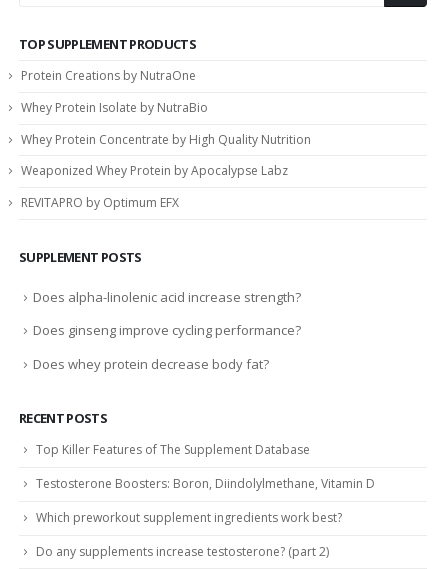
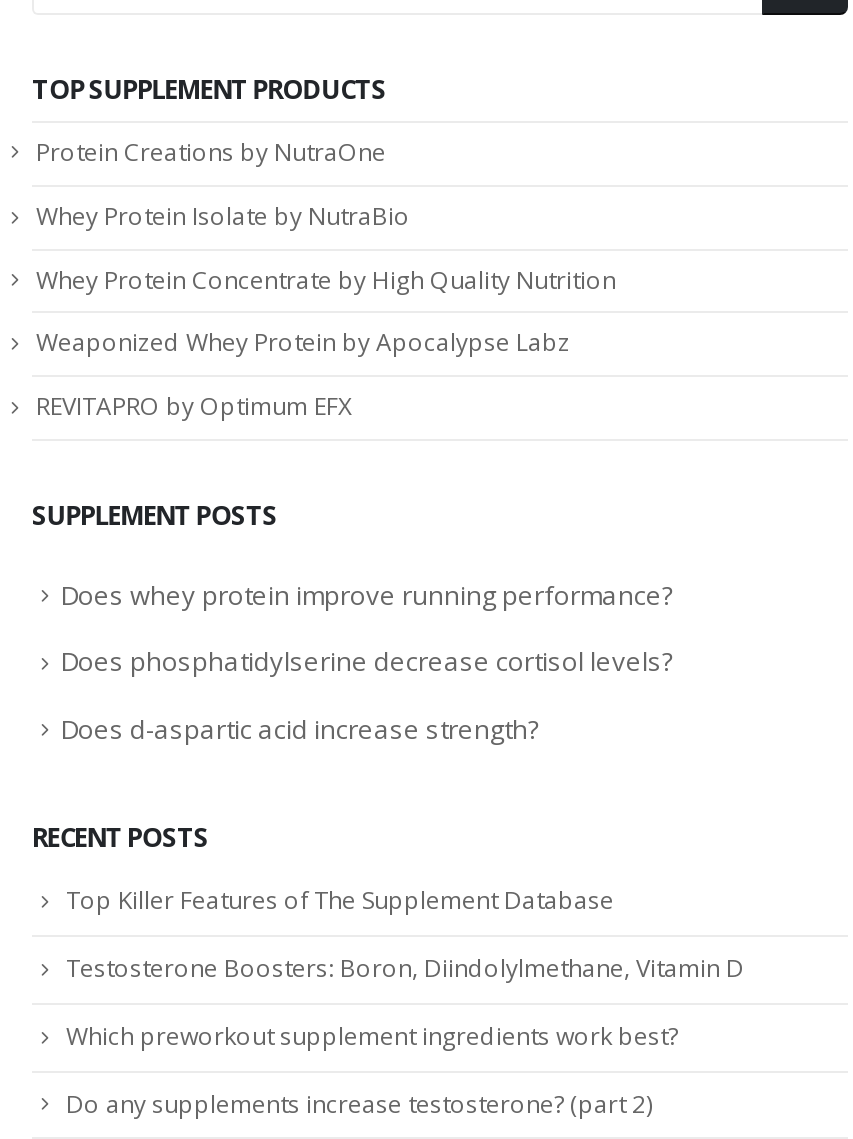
[33,288,301,306] Does alpha-linolenic acid increase strength? -> [60,577,674,613] Does whey protein improve running performance?
[33,321,301,339] Does ginseng improve cycling performance? -> [60,644,674,680] Does phosphatidylserine decrease cortisol levels?
[33,355,269,373] Does whey protein decrease body fat? -> [60,711,540,747] Does d-aspartic acid increase strength?

